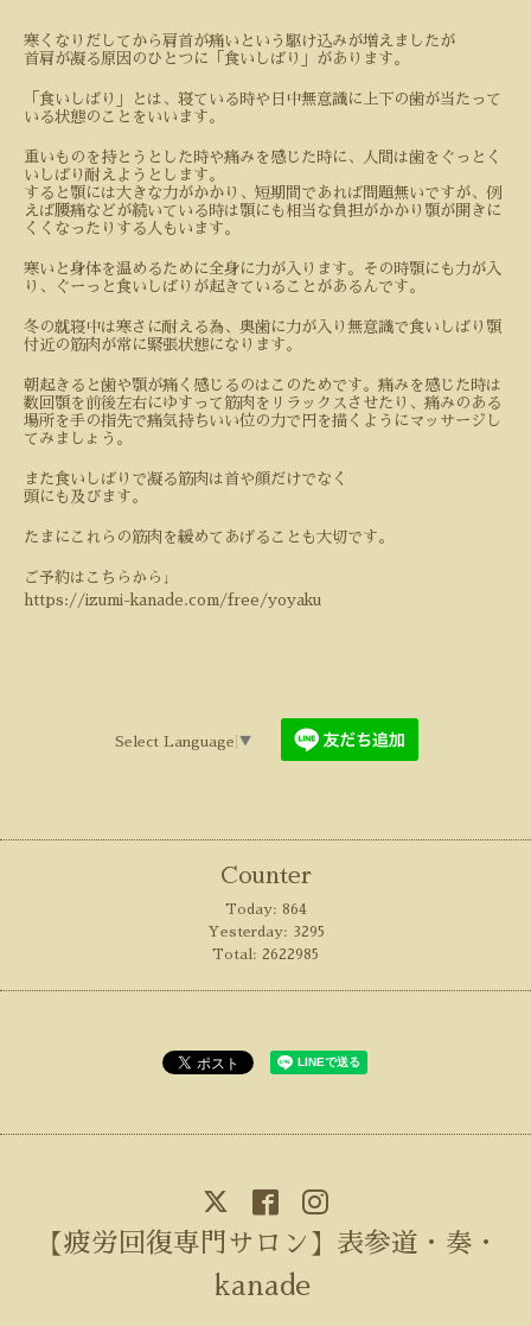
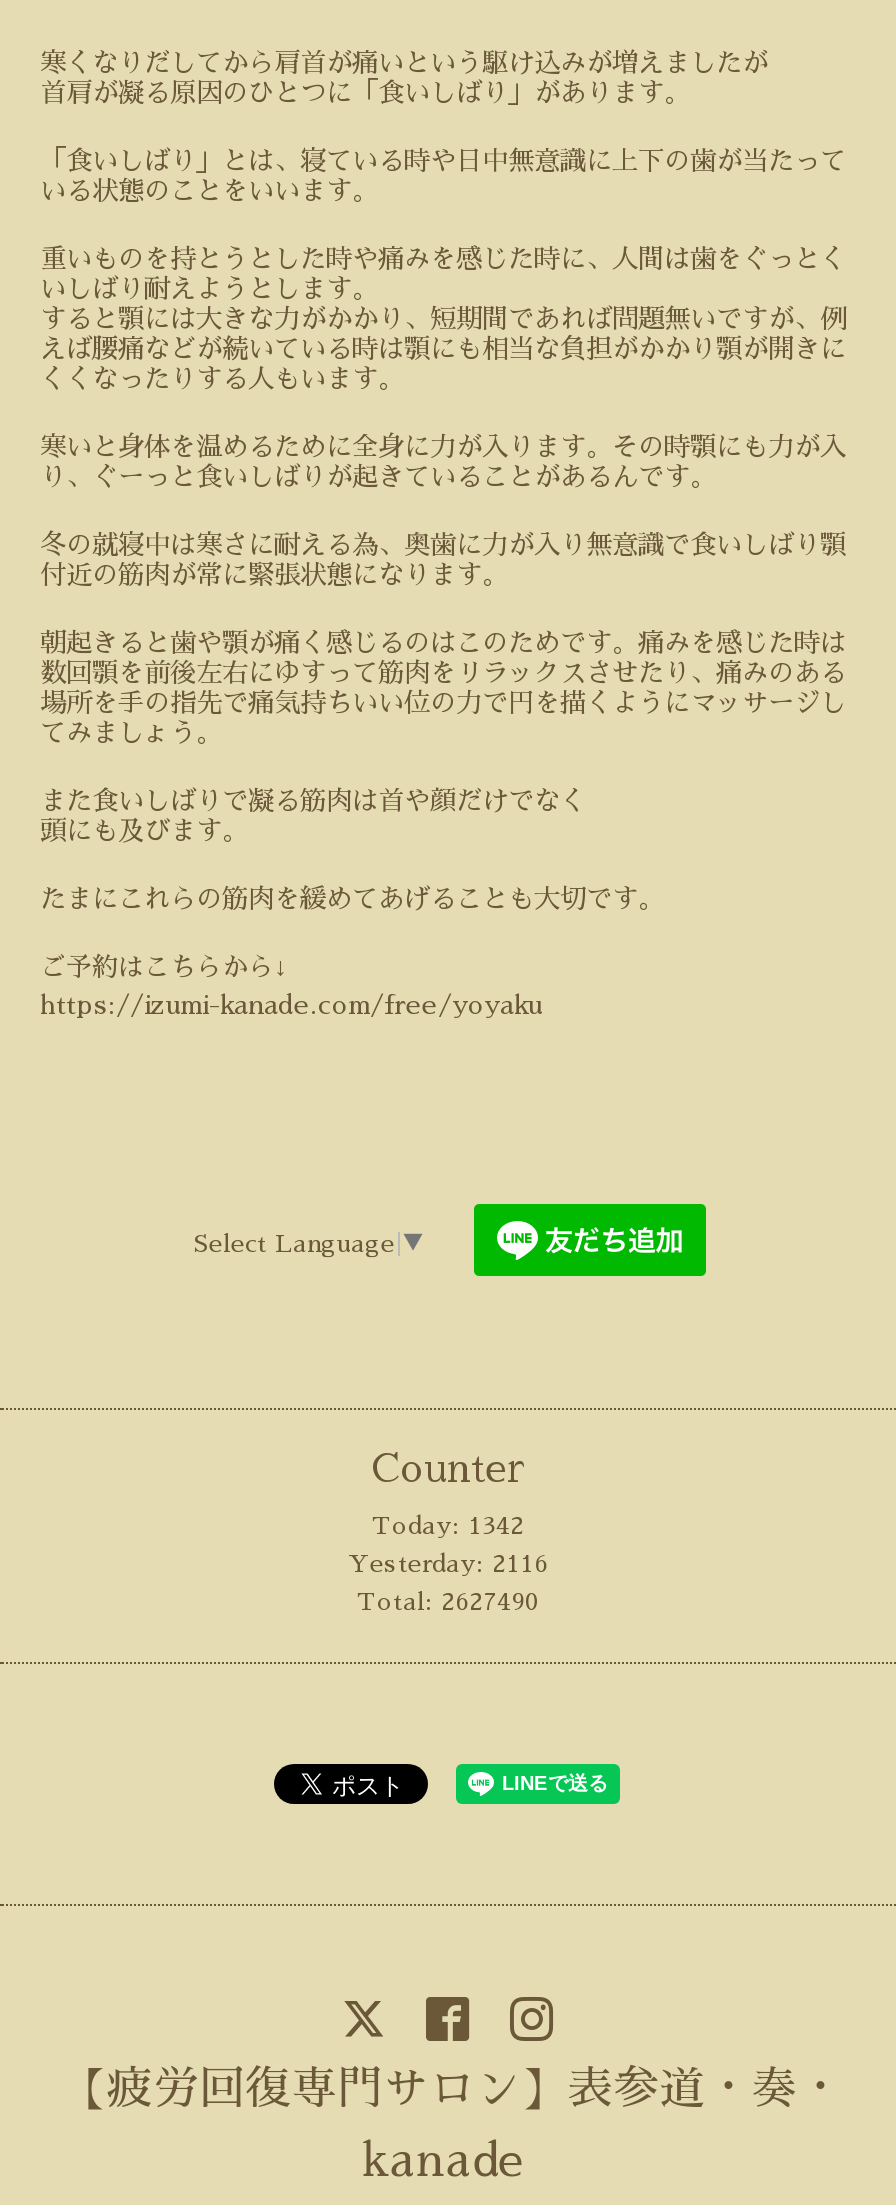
[225,902,306,916] Today: 864 -> [372,1513,524,1537] Today: 1342
[207,924,324,939] Yesterday: 3295 -> [348,1551,548,1575] Yesterday: 2116
[212,947,319,961] Total: 2622985 -> [357,1589,539,1613] Total: 2627490

